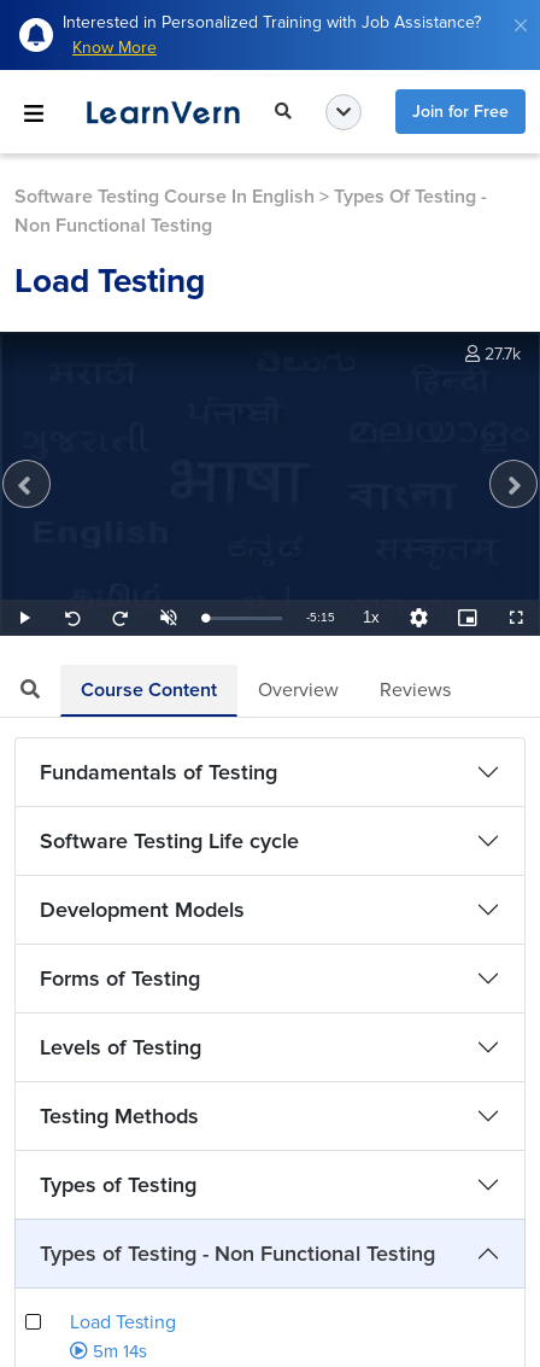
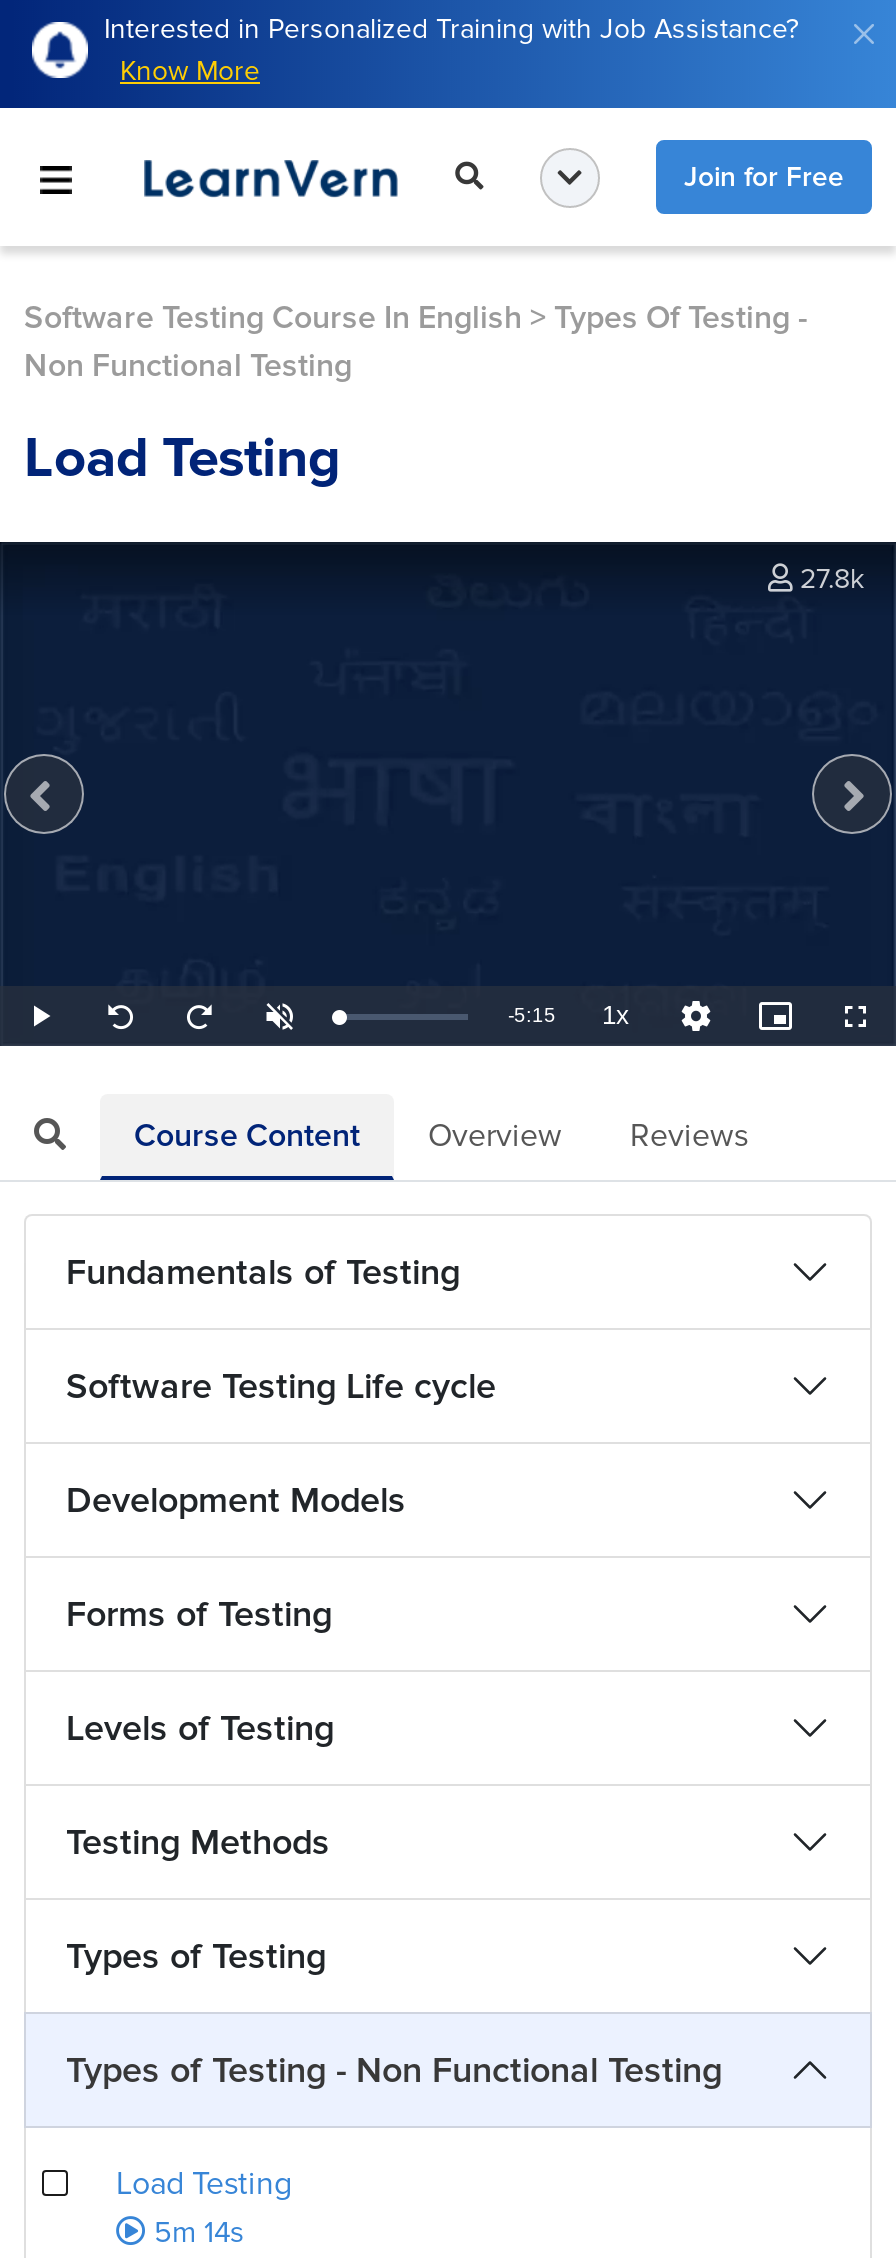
[480,344,521,364] 27.7k -> [792,562,864,596] 27.8k

